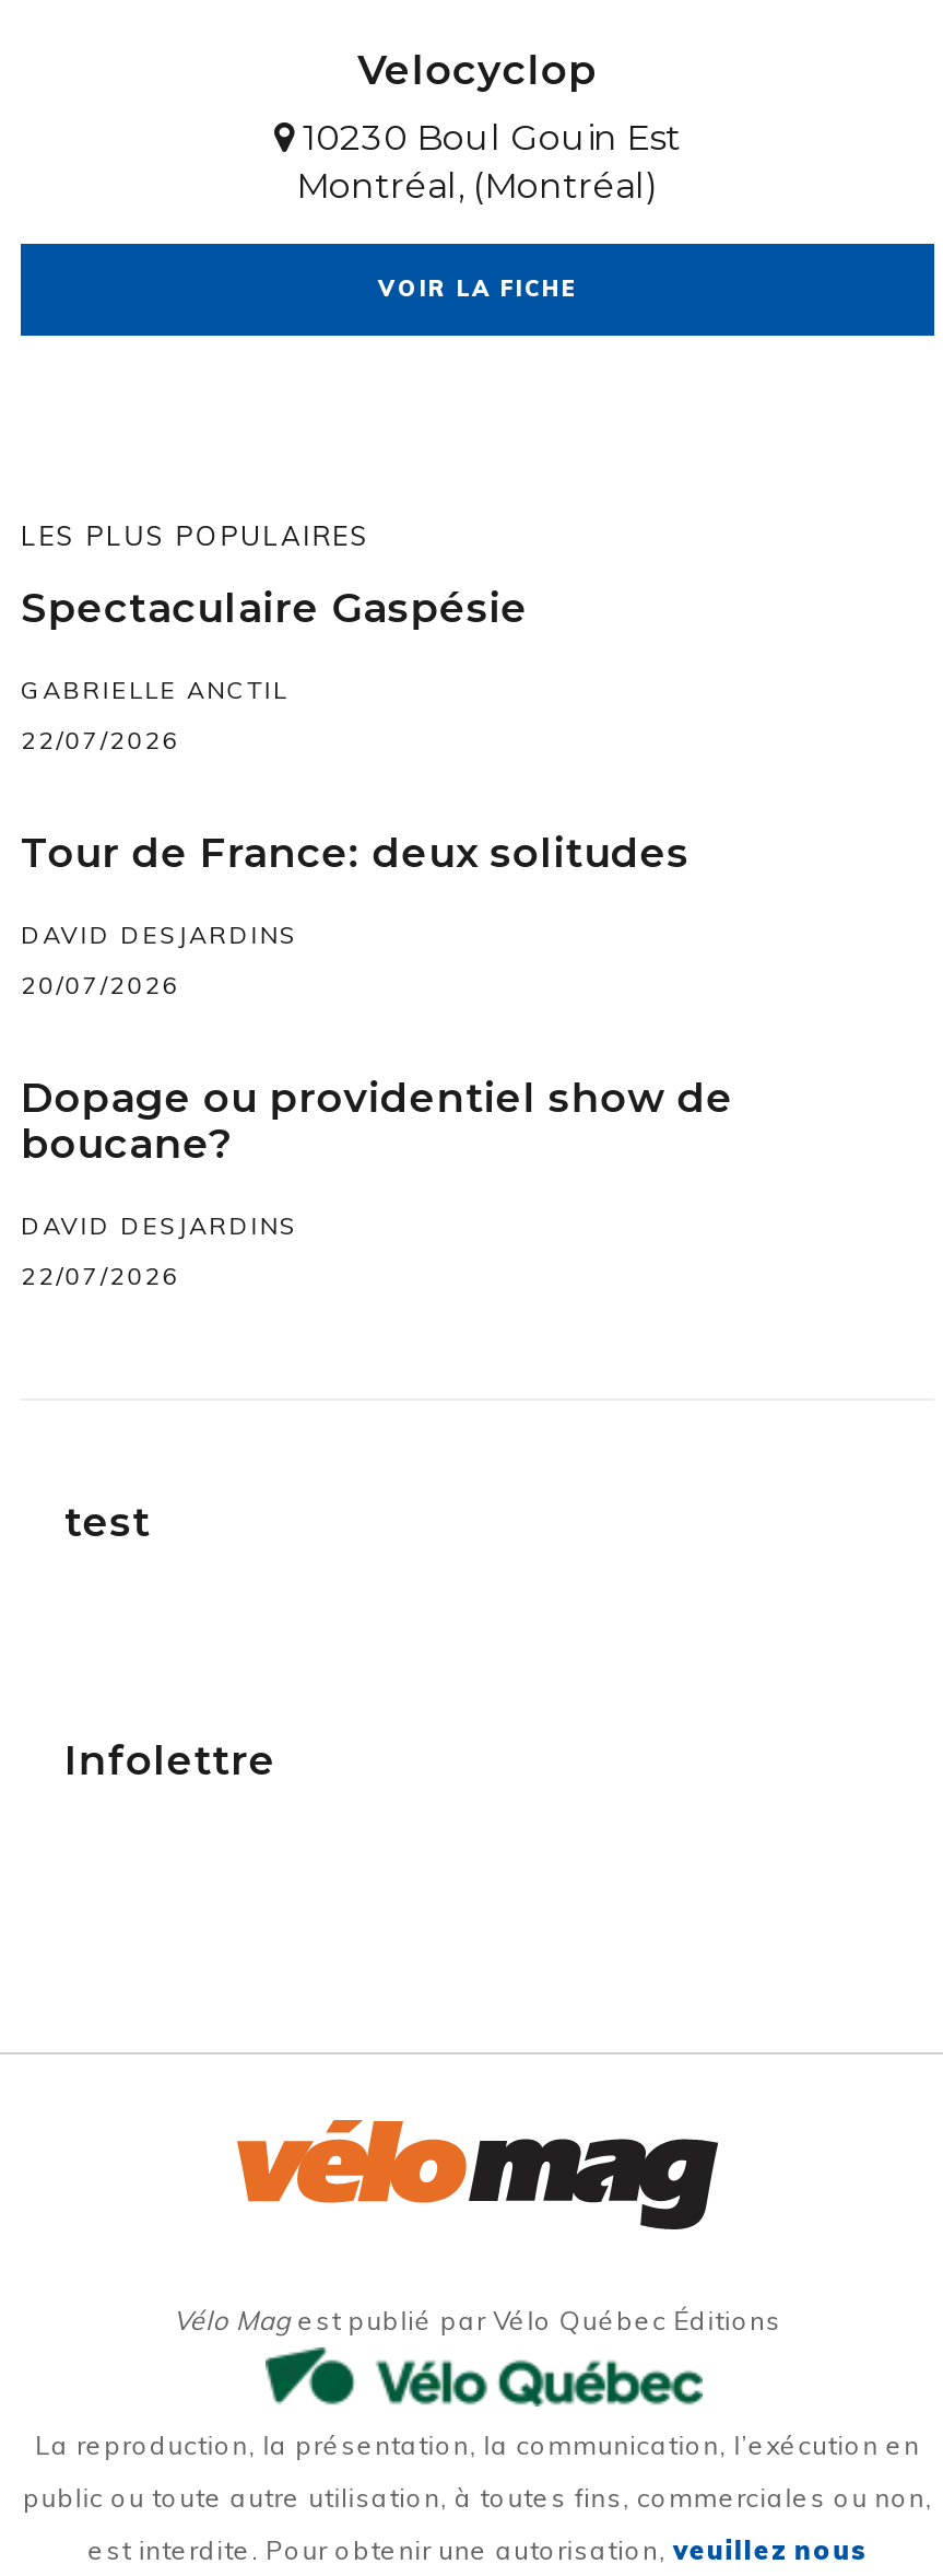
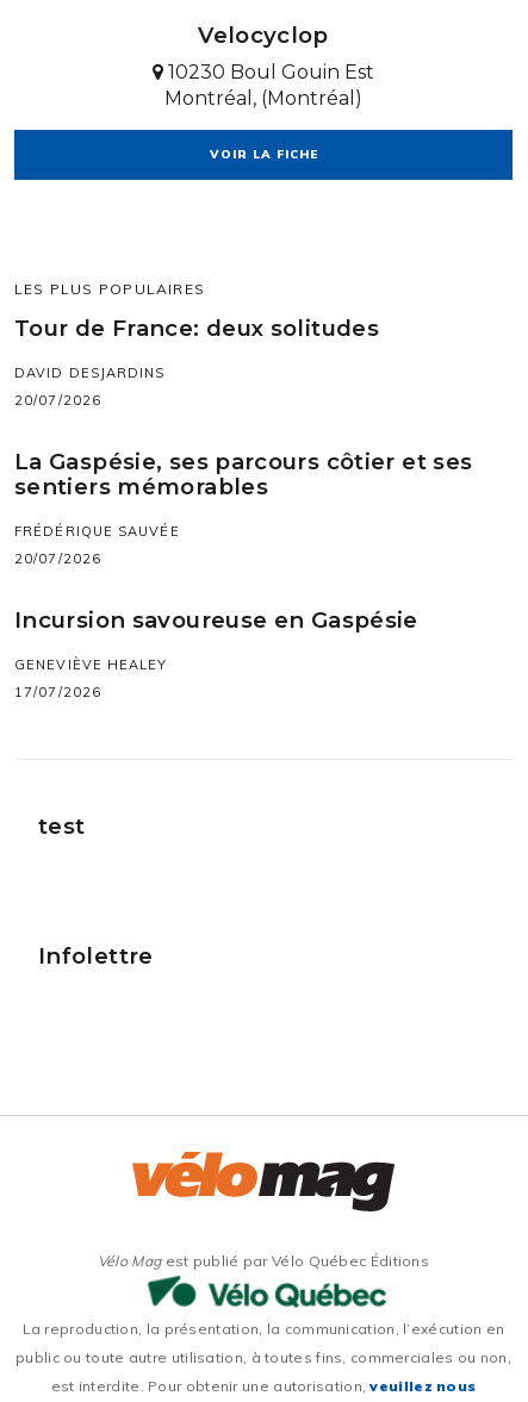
[21,583,528,756] Spectaculaire Gaspésie | GABRIELLE ANCTIL | 22/07/2026 -> none
moved [21,828,690,1000] -> [14,314,379,409]: Tour de France: deux solitudes | DAVID DESJARDINS | 20/07/2026
[21,1073,733,1291] Dopage ou providentiel show de | boucane? | DAVID DESJARDINS | 22/07/2026 -> [14,448,472,700] La Gaspésie, ses parcours côtier et ses | sentiers mémorables | FRÉDÉRIQUE SAUVÉE | 20/07/2026 | Incursion savoureuse en Gaspésie | GENEVIÈVE HEALEY | 17/07/2026

